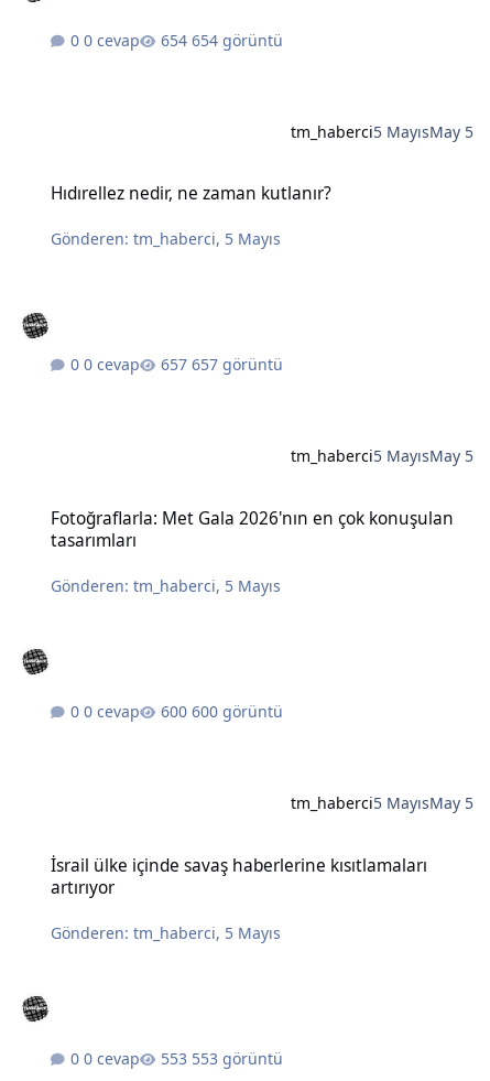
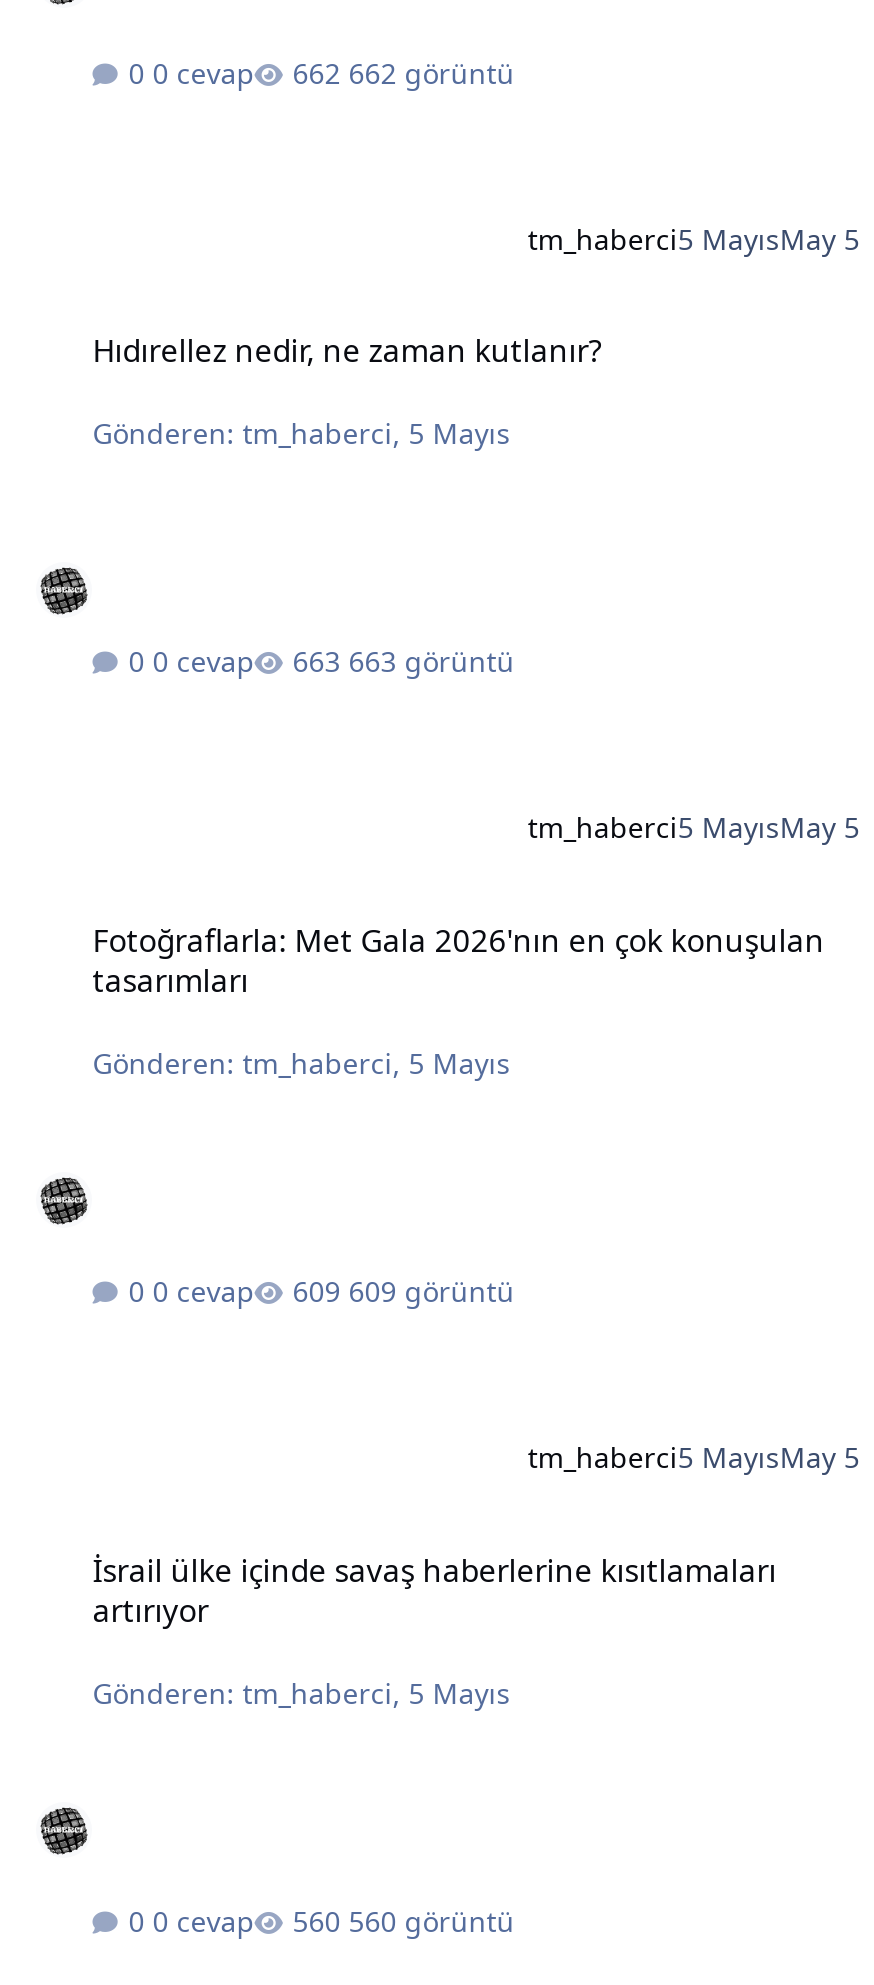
[192,29,283,50] 654 görüntü -> [348,53,514,91] 662 görüntü
[192,354,283,375] 657 görüntü -> [348,643,514,681] 663 görüntü
[192,701,283,722] 600 görüntü -> [348,1273,514,1311] 609 görüntü
[192,1048,283,1069] 553 görüntü -> [348,1902,514,1940] 560 görüntü

